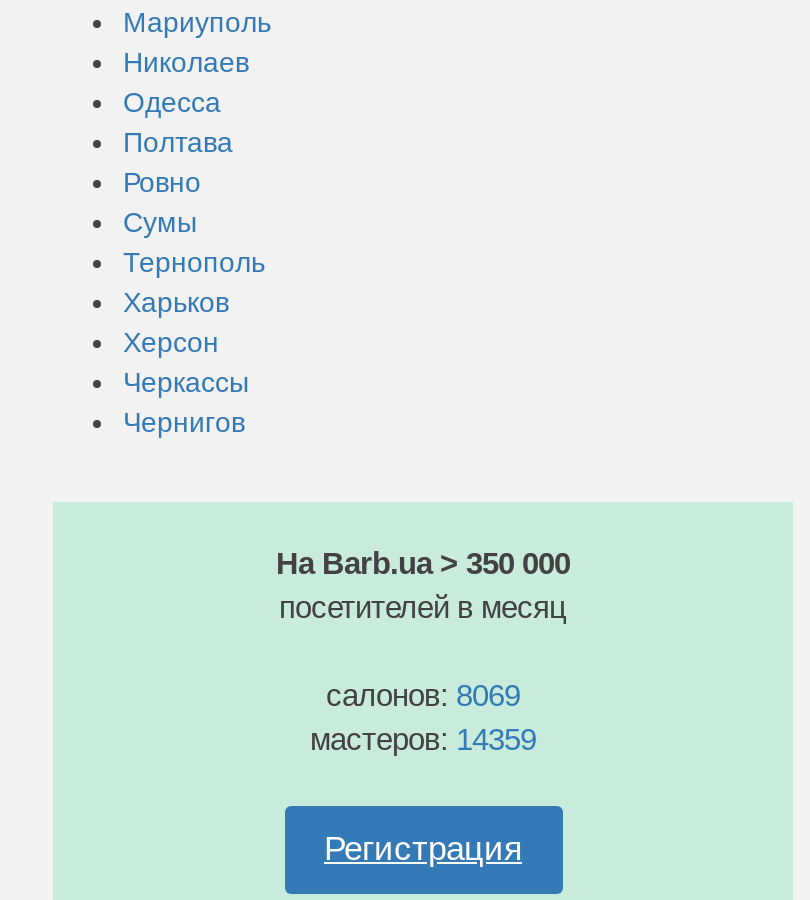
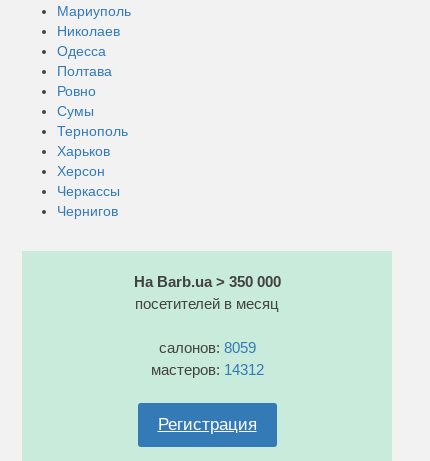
[326,678,520,712] салонов: 8069 -> [158,339,255,356] салонов: 8059
[310,722,536,756] мастеров: 14359 -> [150,361,263,378] мастеров: 14312

